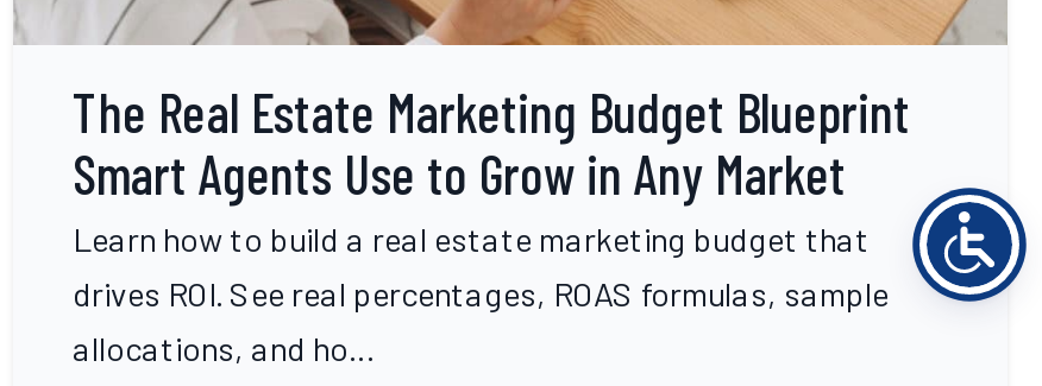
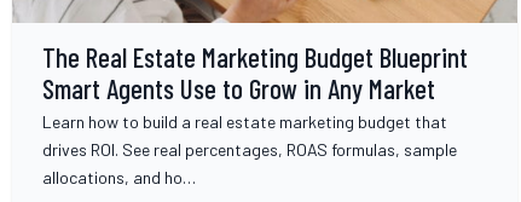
[910,185,1029,306] [image] -> none

